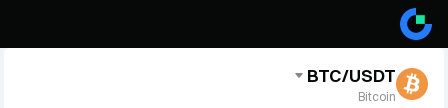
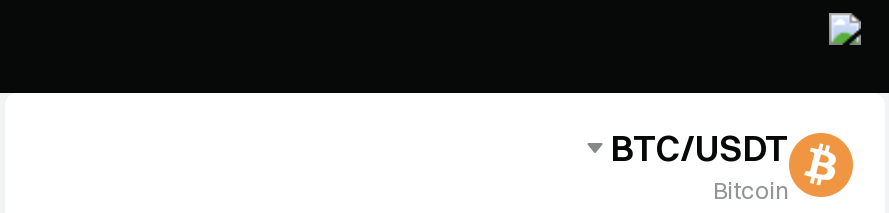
[399,7,433,41] [image] -> [797,11,863,77] [image]

